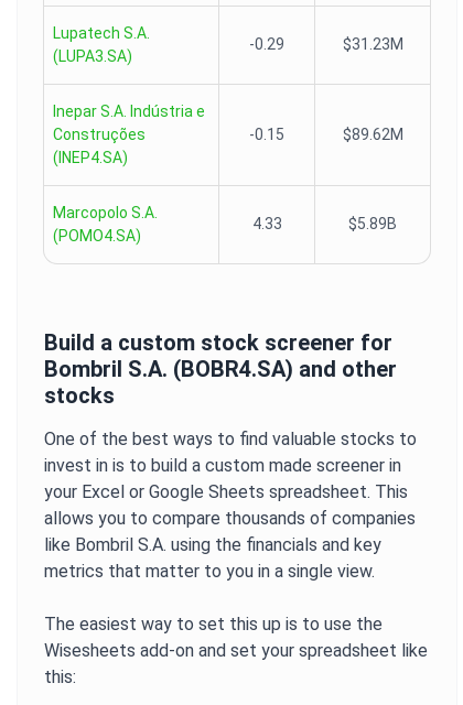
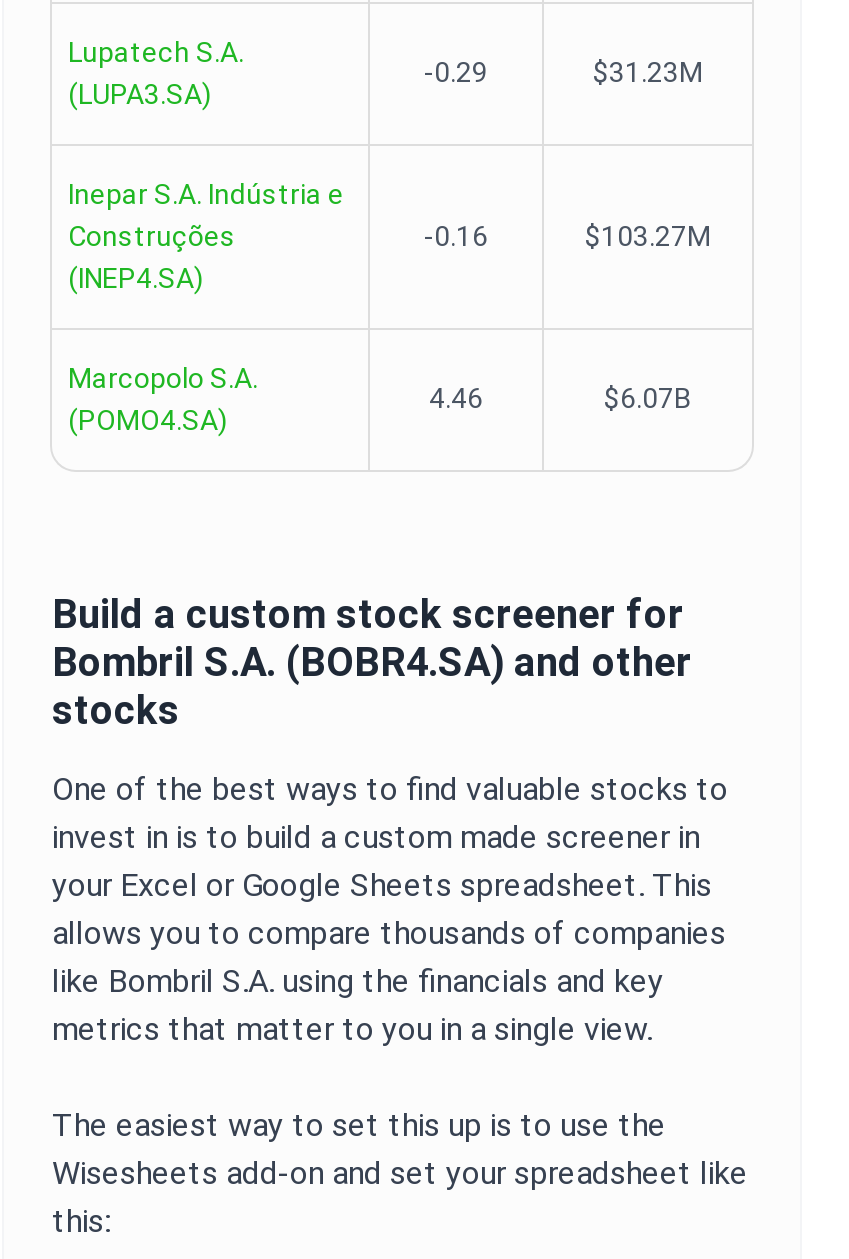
[249,126,403,143] -0.15 | $89.62M -> [424,220,711,252] -0.16 | $103.27M
[252,215,397,232] 4.33 | $5.89B -> [429,382,692,414] 4.46 | $6.07B

